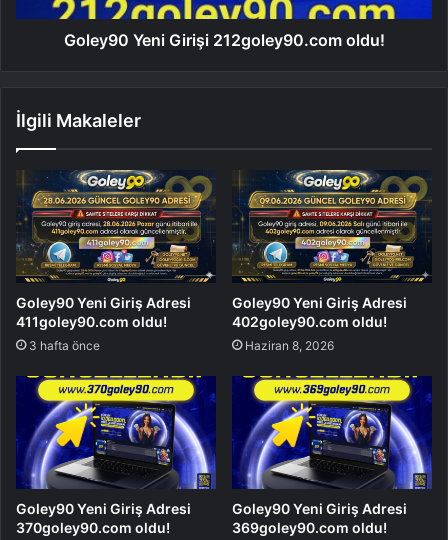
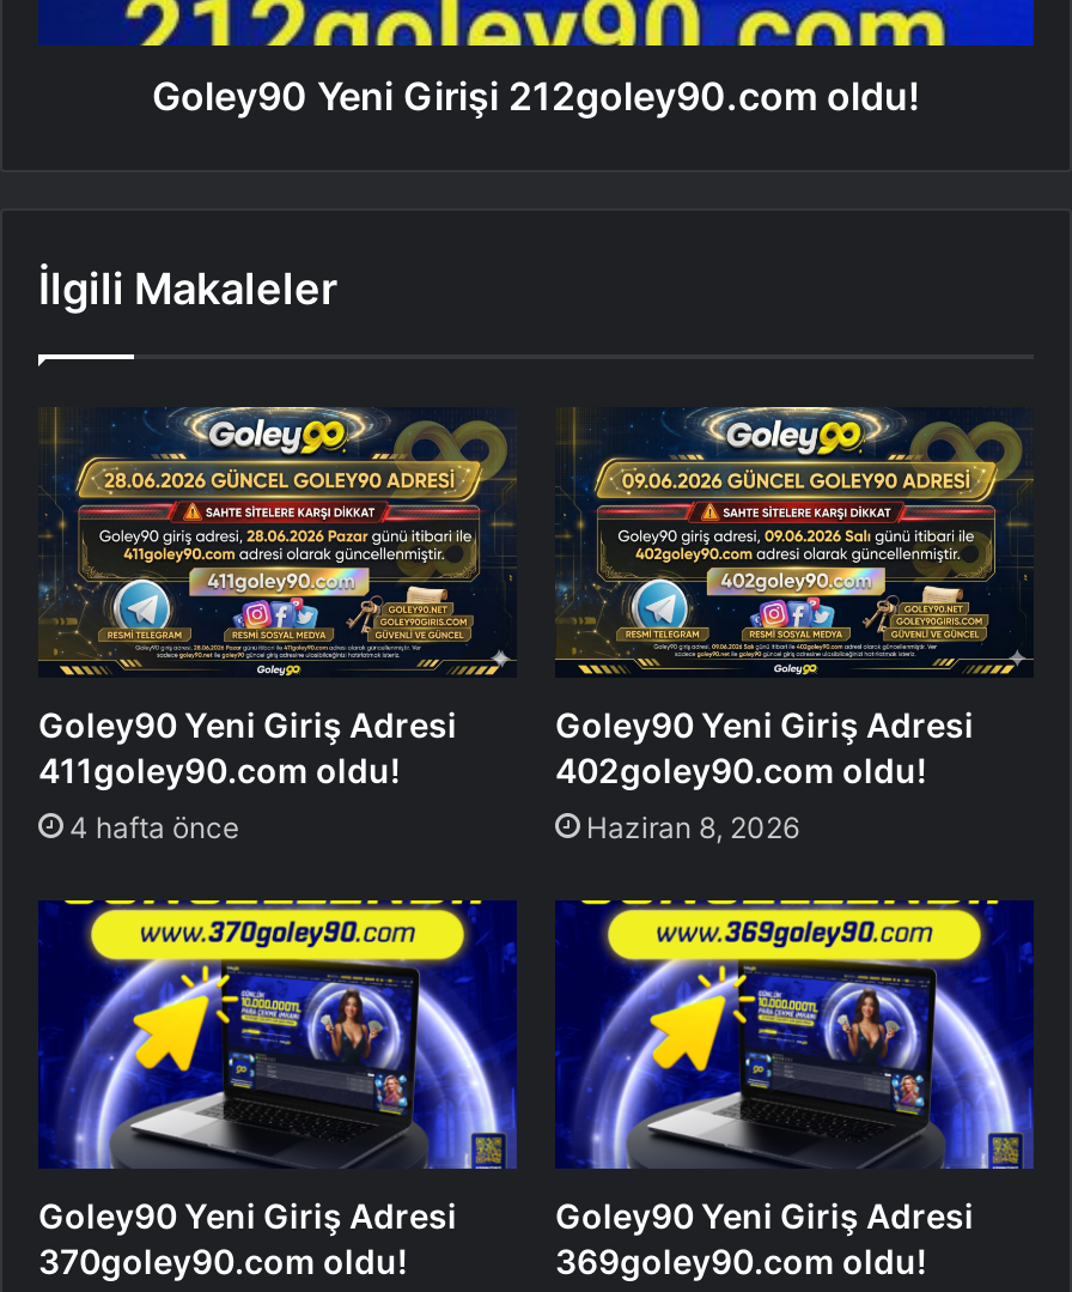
[29,338,100,353] 3 hafta önce -> [69,808,239,844] 4 hafta önce

